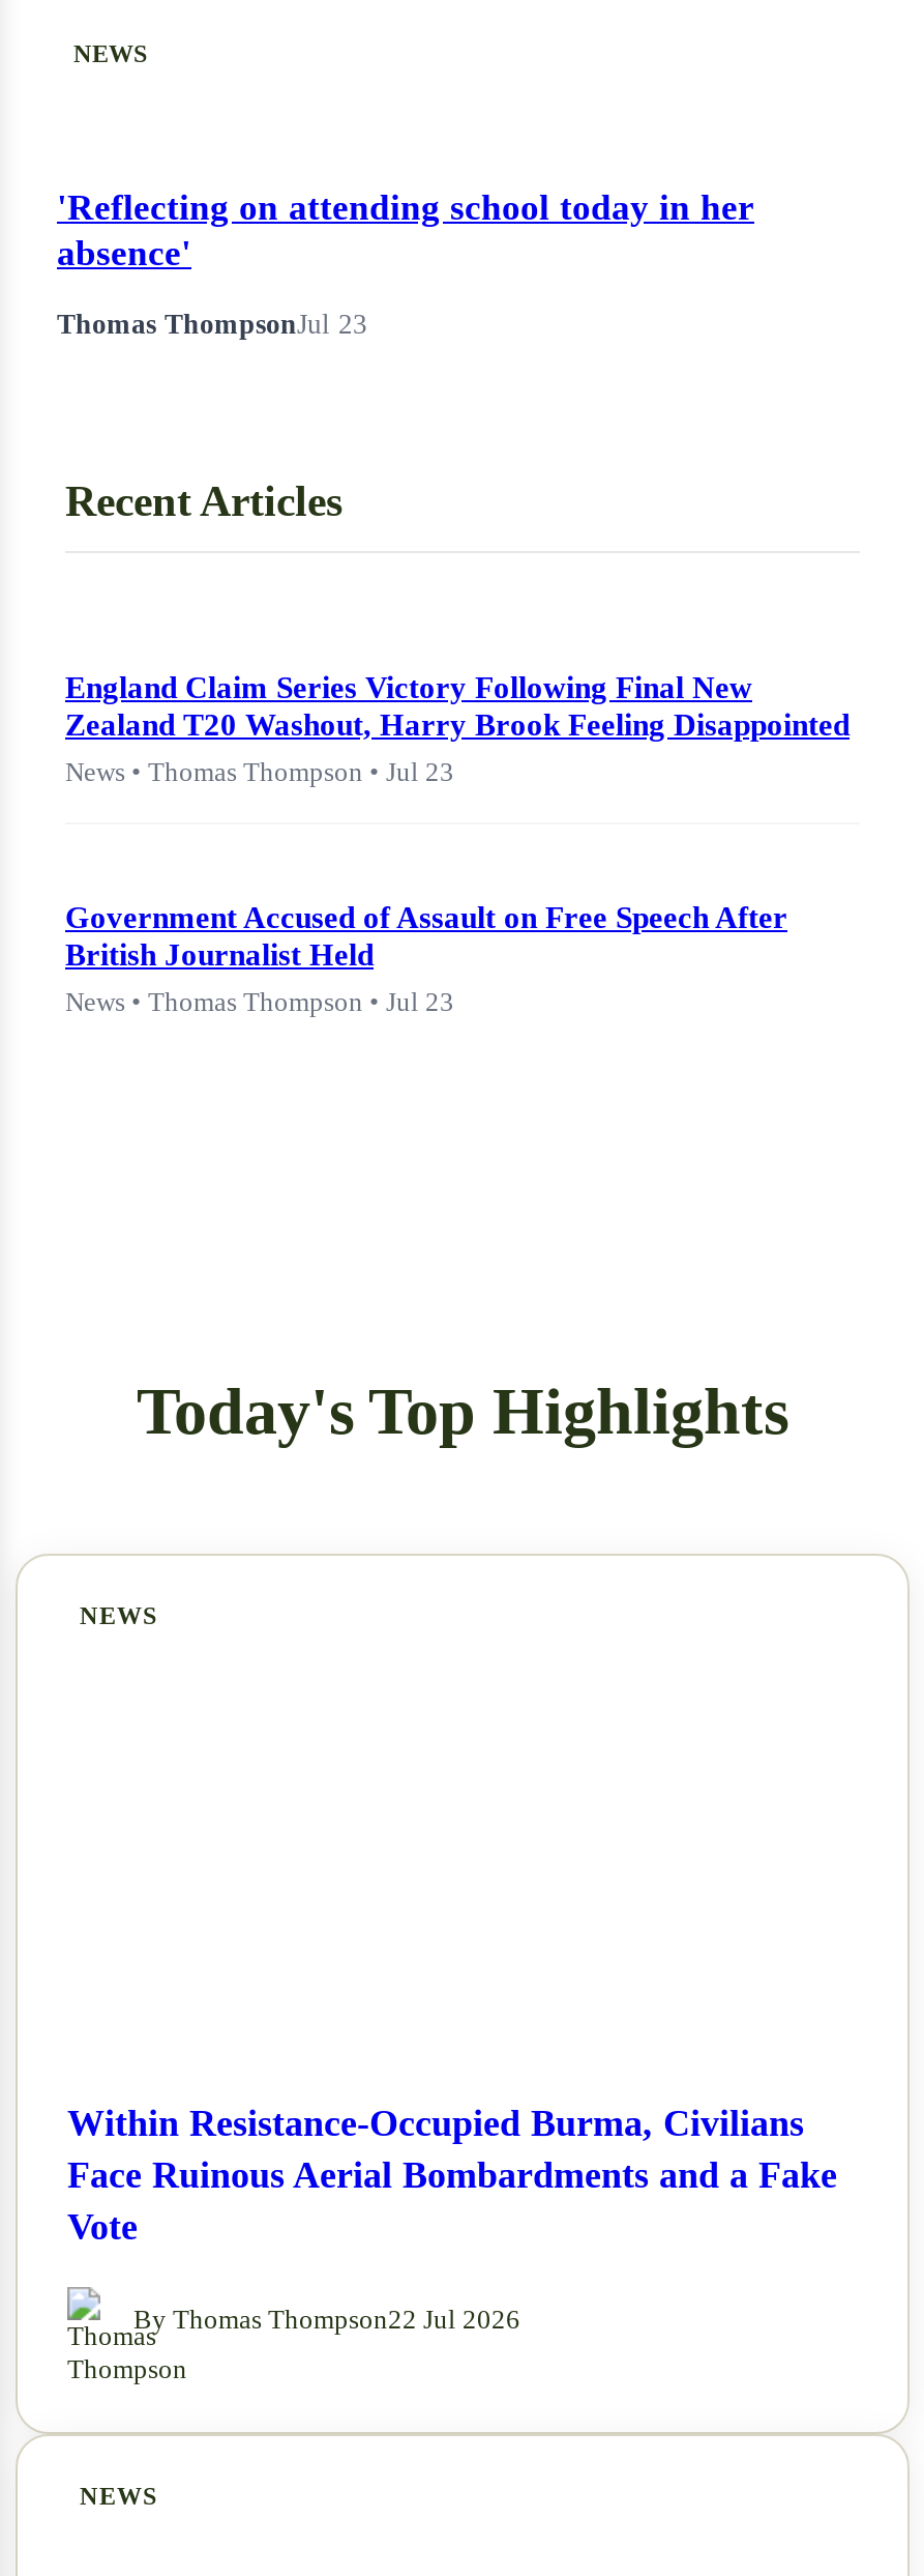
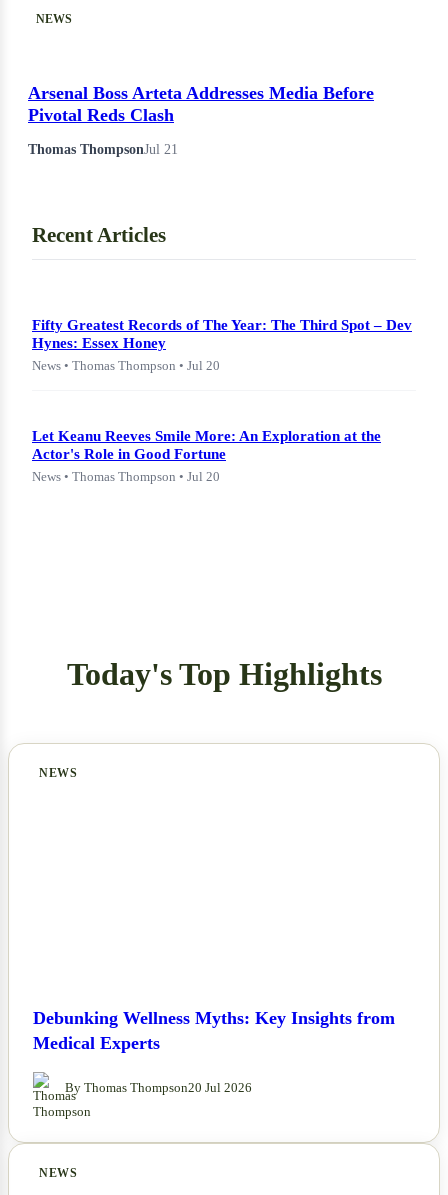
[57,186,754,273] 'Reflecting on attending school today in her | absence' -> [28,83,374,125] Arsenal Boss Arteta Addresses Media Before | Pivotal Reds Clash
[57,308,367,339] Thomas ThompsonJul 23 -> [28,142,178,157] Thomas ThompsonJul 21
[65,669,850,741] England Claim Series Victory Following Final New | Zealand T20 Washout, Harry Brook Feeling Disappointed -> [32,316,412,351] Fifty Greatest Records of The Year: The Third Spot – Dev | Hynes: Essex Honey
[65,758,454,787] News • Thomas Thompson • Jul 23 -> [32,359,220,373] News • Thomas Thompson • Jul 20
[65,899,787,972] Government Accused of Assault on Free Speech After | British Journalist Held -> [32,427,381,462] Let Keanu Reeves Smile More: An Exploration at the | Actor's Role in Good Fortune
[65,988,454,1017] News • Thomas Thompson • Jul 23 -> [32,470,220,484] News • Thomas Thompson • Jul 20
[67,2102,837,2247] Within Resistance-Occupied Burma, Civilians | Face Ruinous Aerial Bombardments and a Fake | Vote -> [33,1007,395,1052] Debunking Wellness Myths: Key Insights from | Medical Experts
[133,2303,520,2334] By Thomas Thompson22 Jul 2026 -> [65,1079,252,1094] By Thomas Thompson20 Jul 2026

